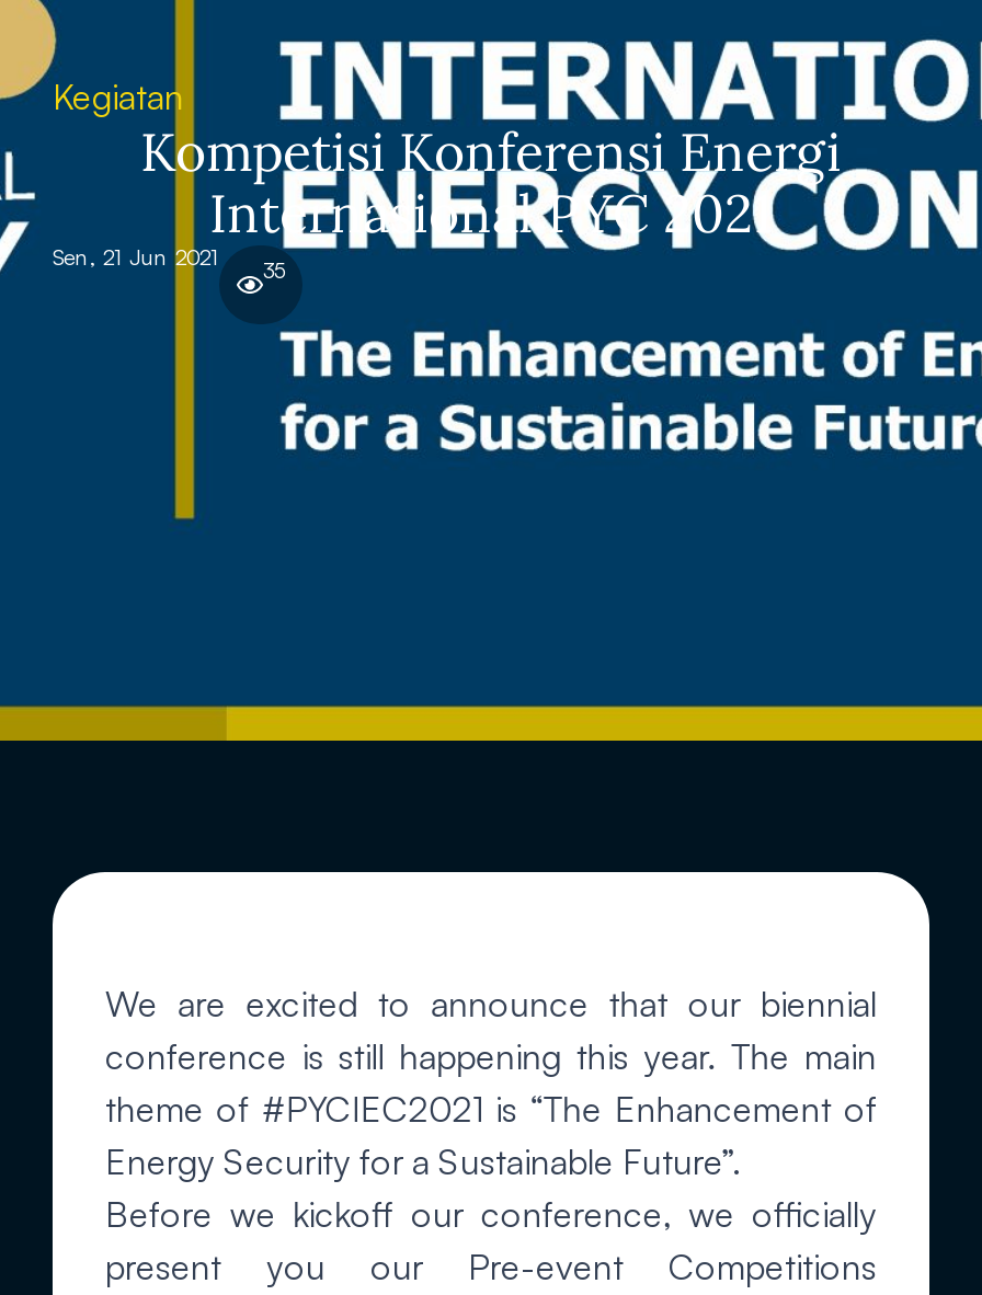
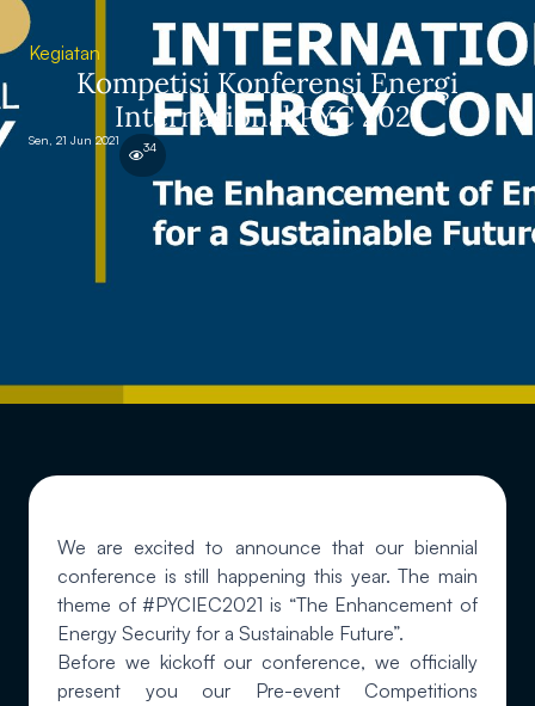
[263,256,285,283] 35 -> [143,140,156,154] 34

